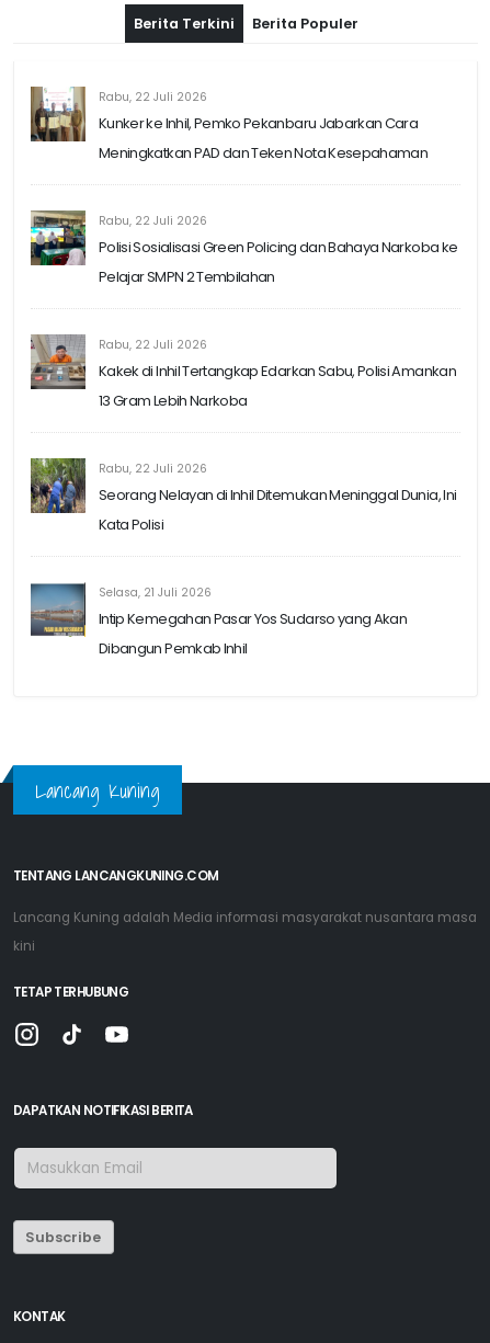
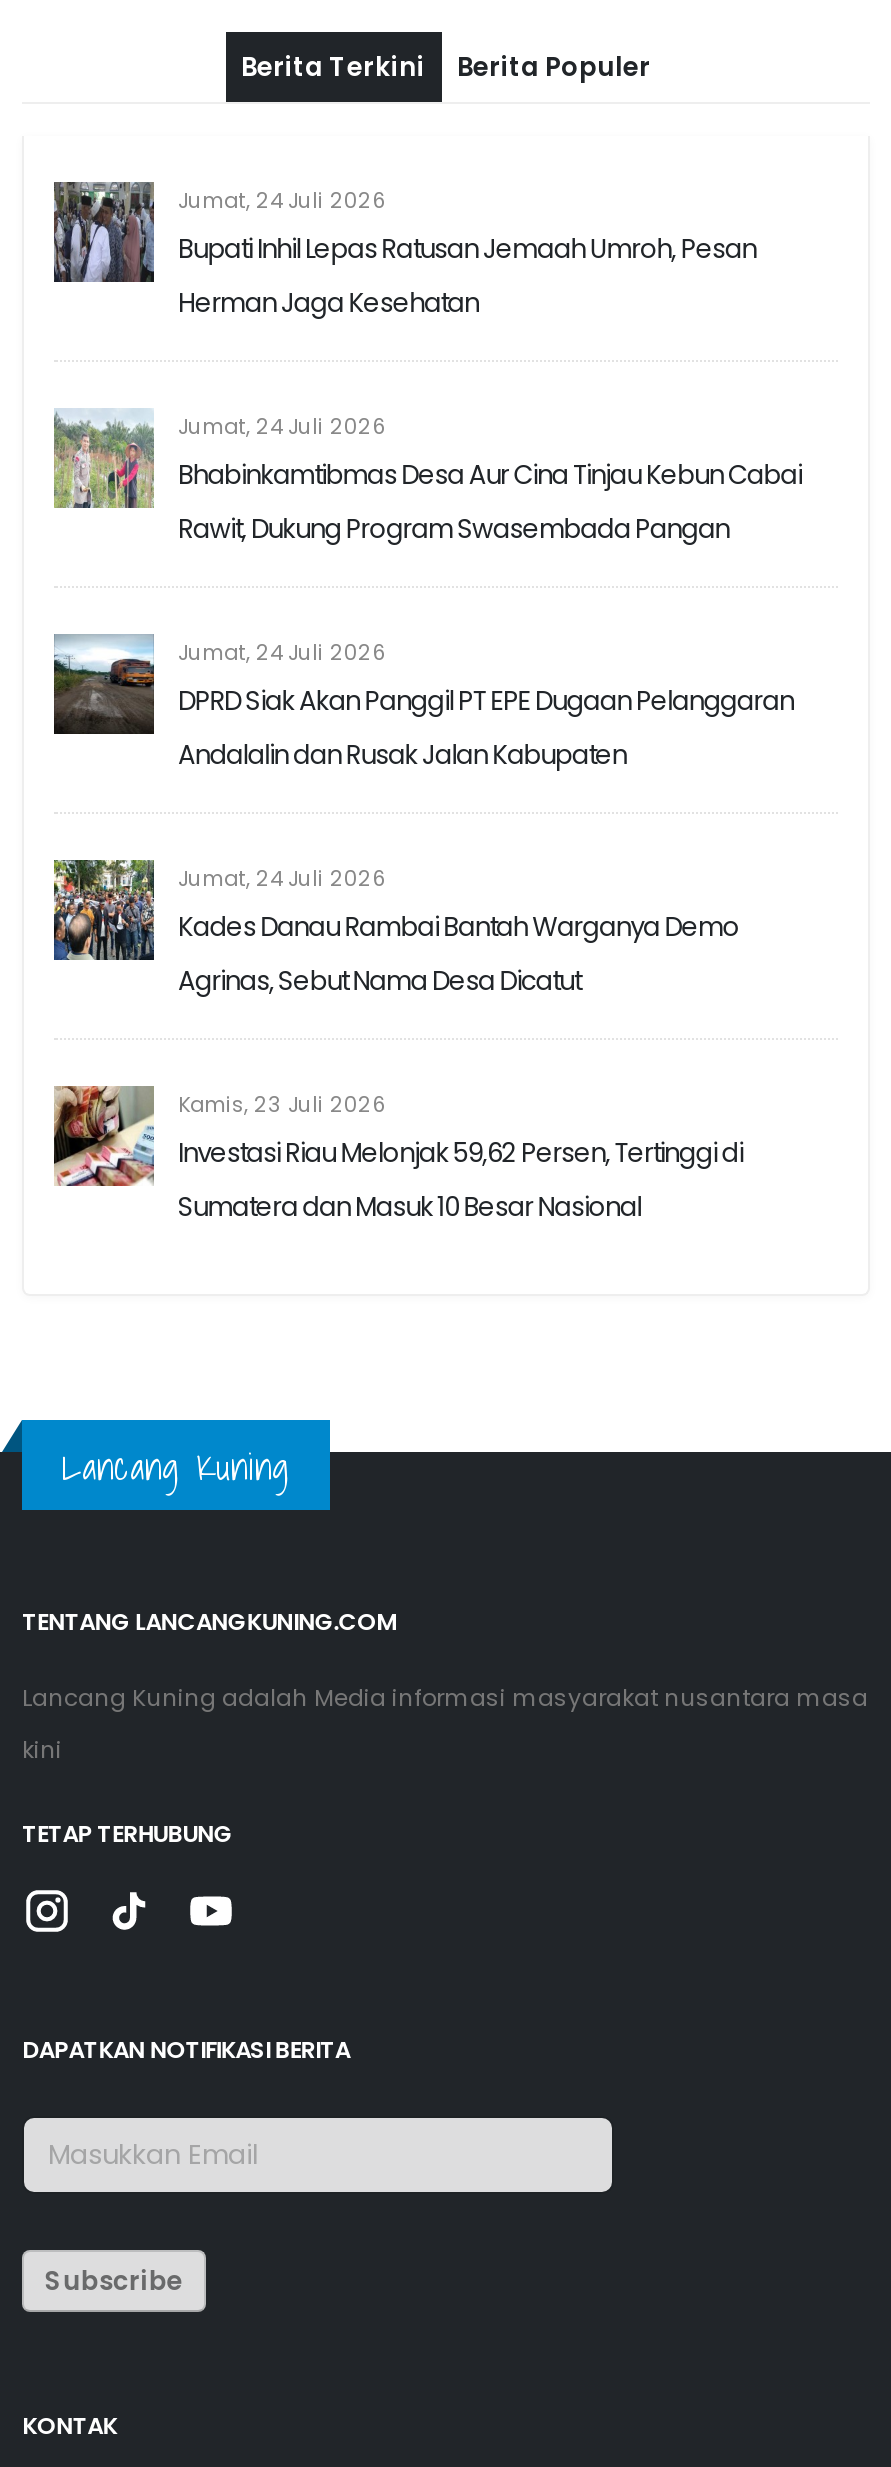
[30,87,428,163] [image] | Rabu, 22 Juli 2026 | Kunker ke Inhil, Pemko Pekanbaru Jabarkan Cara | Meningkatkan PAD dan Teken Nota Kesepahaman -> [54,180,756,322] [image] | Jumat, 24 Juli 2026 | Bupati Inhil Lepas Ratusan Jemaah Umroh, Pesan | Herman Jaga Kesehatan
[30,209,457,287] [image] | Rabu, 22 Juli 2026 | Polisi Sosialisasi Green Policing dan Bahaya Narkoba ke | Pelajar SMPN 2 Tembilahan -> [52,408,802,548] [image] | Jumat, 24 Juli 2026 | Bhabinkamtibmas Desa Aur Cina Tinjau Kebun Cabai | Rawit, Dukung Program Swasembada Pangan
[31,334,456,411] [image] | Rabu, 22 Juli 2026 | Kakek di Inhil Tertangkap Edarkan Sabu, Polisi Amankan | 13 Gram Lebih Narkoba -> [54,634,794,774] [image] | Jumat, 24 Juli 2026 | DPRD Siak Akan Panggil PT EPE Dugaan Pelanggaran | Andalalin dan Rusak Jalan Kabupaten
[30,458,456,535] [image] | Rabu, 22 Juli 2026 | Seorang Nelayan di Inhil Ditemukan Meninggal Dunia, Ini | Kata Polisi -> [52,860,739,1000] [image] | Jumat, 24 Juli 2026 | Kades Danau Rambai Bantah Warganya Demo | Agrinas, Sebut Nama Desa Dicatut
[30,583,407,659] [image] | Selasa, 21 Juli 2026 | Intip Kemegahan Pasar Yos Sudarso yang Akan | Dibangun Pemkab Inhil -> [52,1084,743,1226] [image] | Kamis, 23 Juli 2026 | Investasi Riau Melonjak 59,62 Persen, Tertinggi di | Sumatera dan Masuk 10 Besar Nasional

